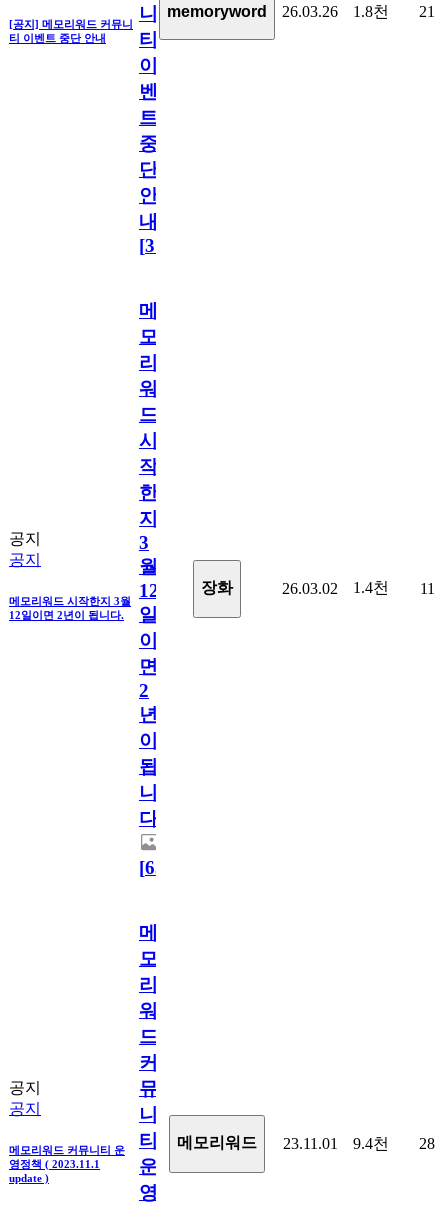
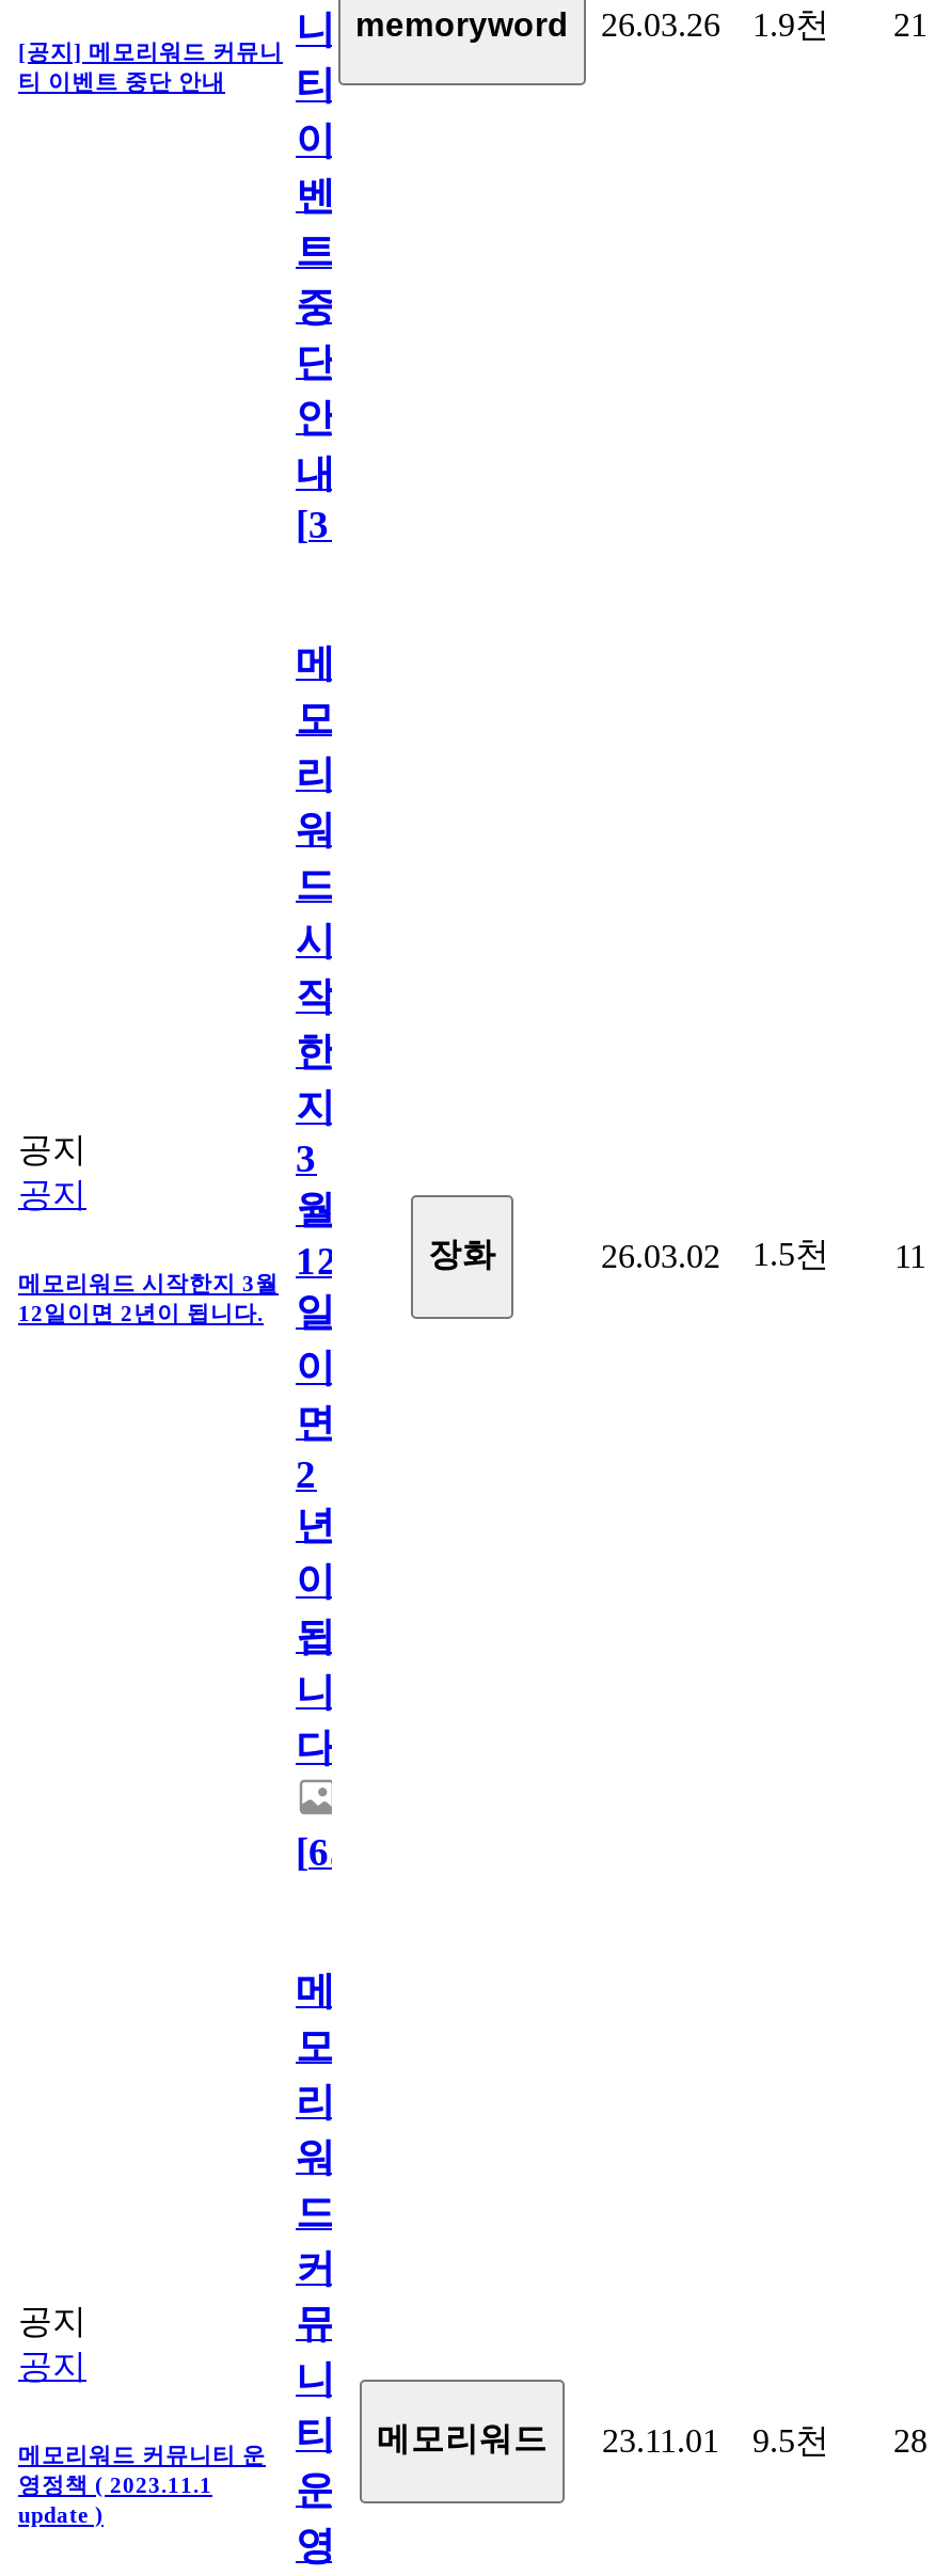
[353,2,389,19] 1.8천 -> [752,5,829,42] 1.9천
[282,578,434,596] 26.03.02 1.4천 11 -> [601,1235,926,1273] 26.03.02 1.5천 11
[9,1130,435,1156] 메모리워드 커뮤니티 운 티 메모리워드 23.11.01 9.4천 28 -> [18,2412,928,2468] 메모리워드 커뮤니티 운 티 메모리워드 23.11.01 9.5천 28

